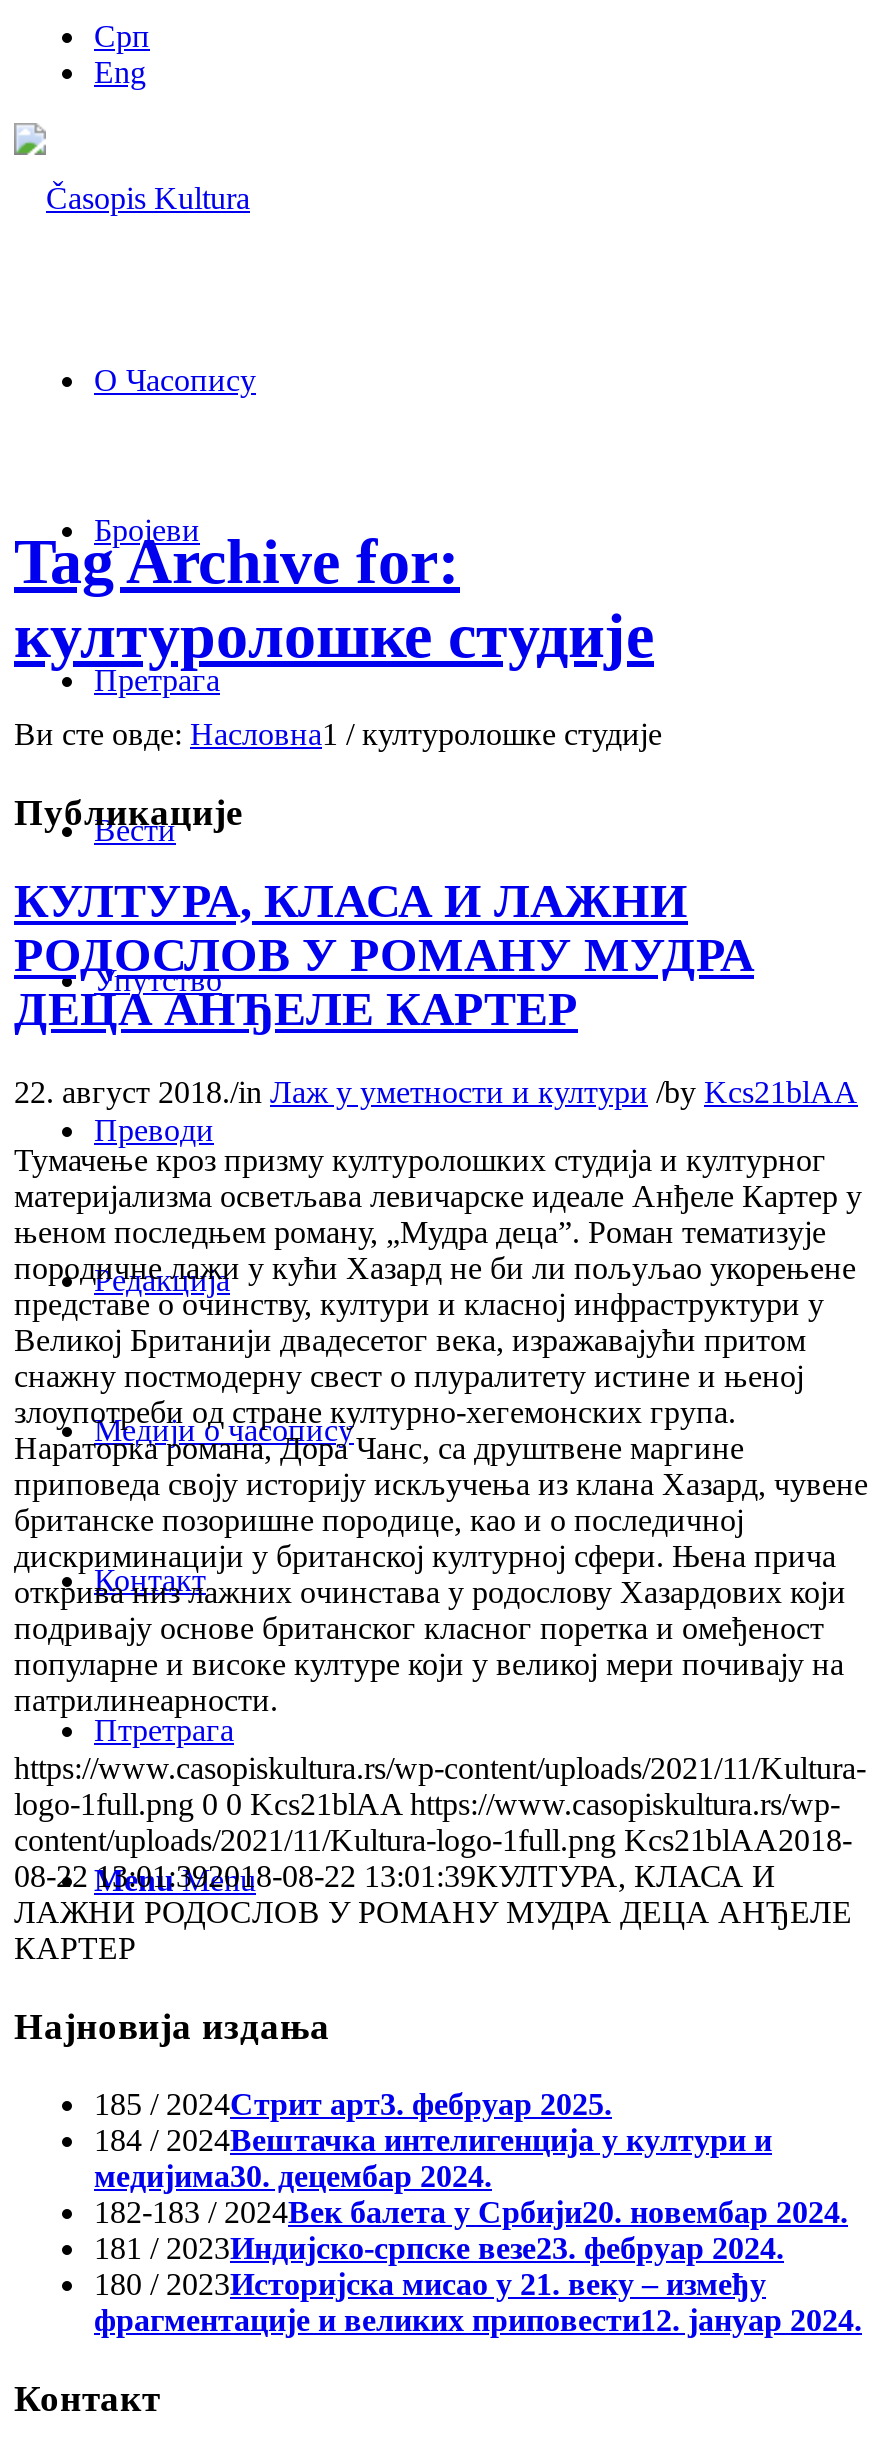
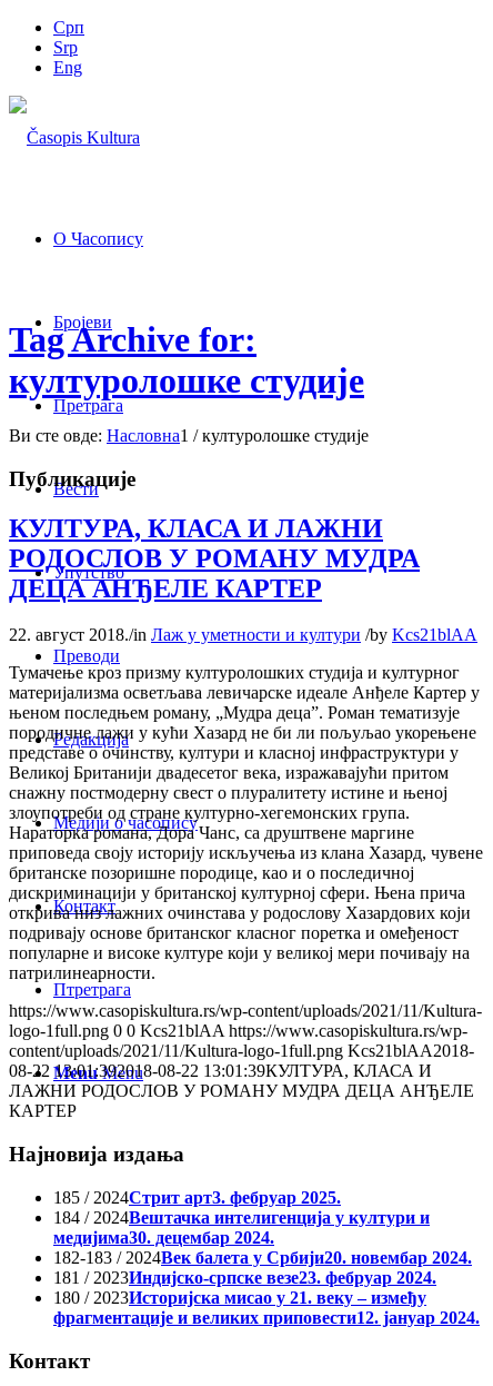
none -> [53,38,78,57] Srp

